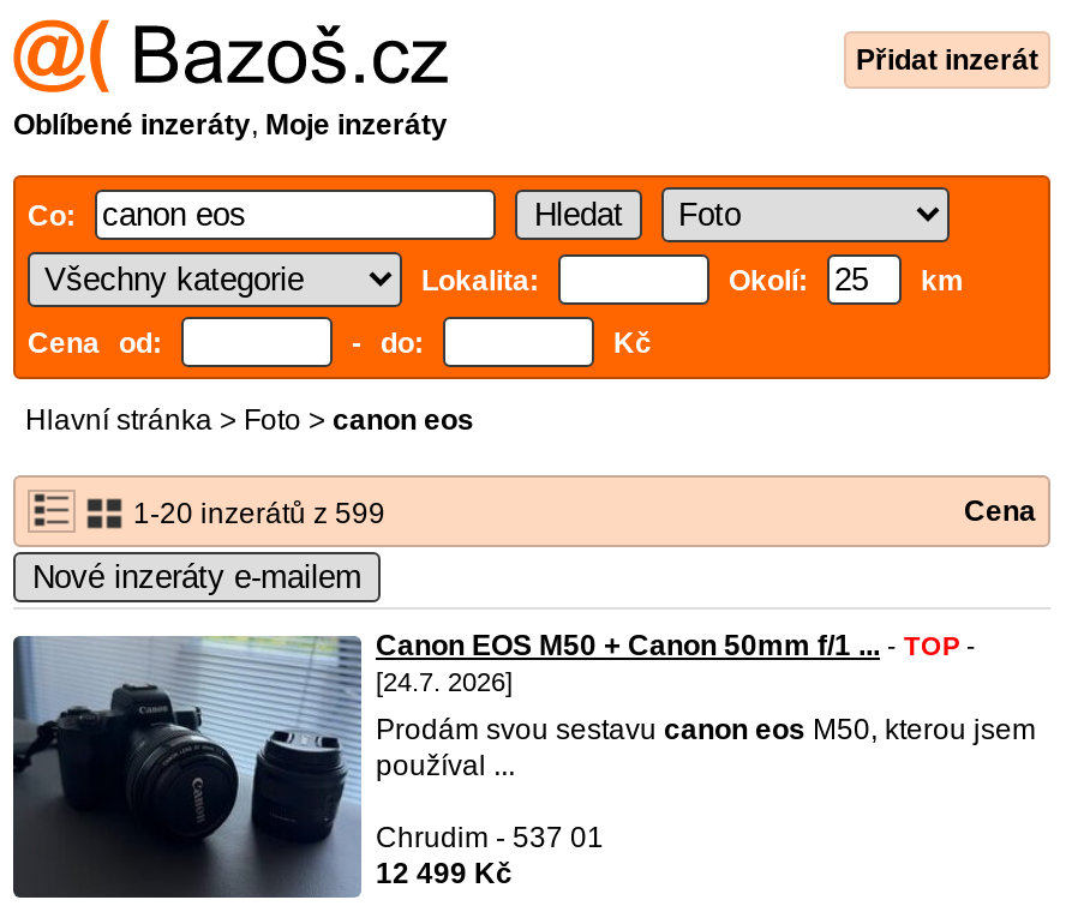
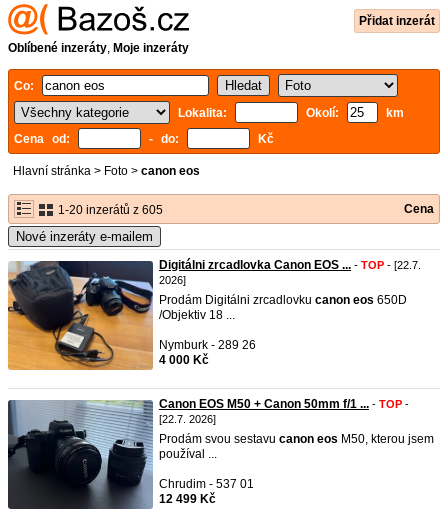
[126,497,385,530] 1-20 inzerátů z 599 -> [55,203,163,217] 1-20 inzerátů z 605
none -> [7,258,421,371] [image] | Digitálni zrcadlovka Canon EOS ... - TOP - [22.7. | 2026] | Prodám Digitálni zrcadlovku canon eos 650D | /Objektiv 18 ... | Nymburk - 289 26 | 4 000 Kč
[376,667,513,696] [24.7. 2026] -> [159,413,216,425] [22.7. 2026]

